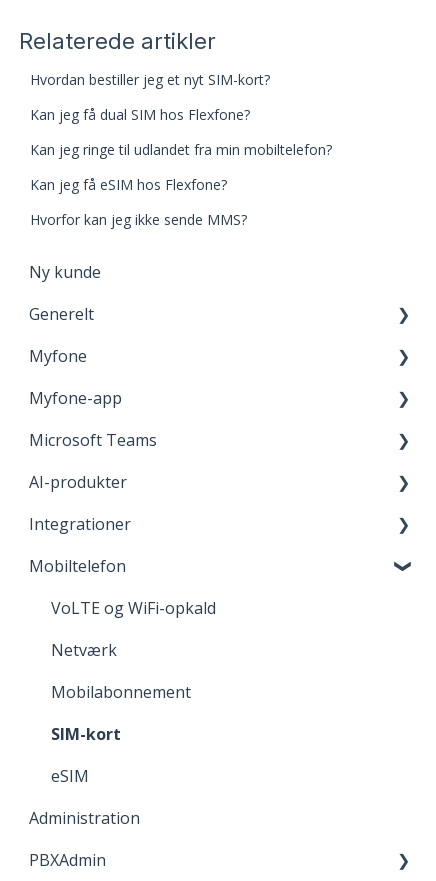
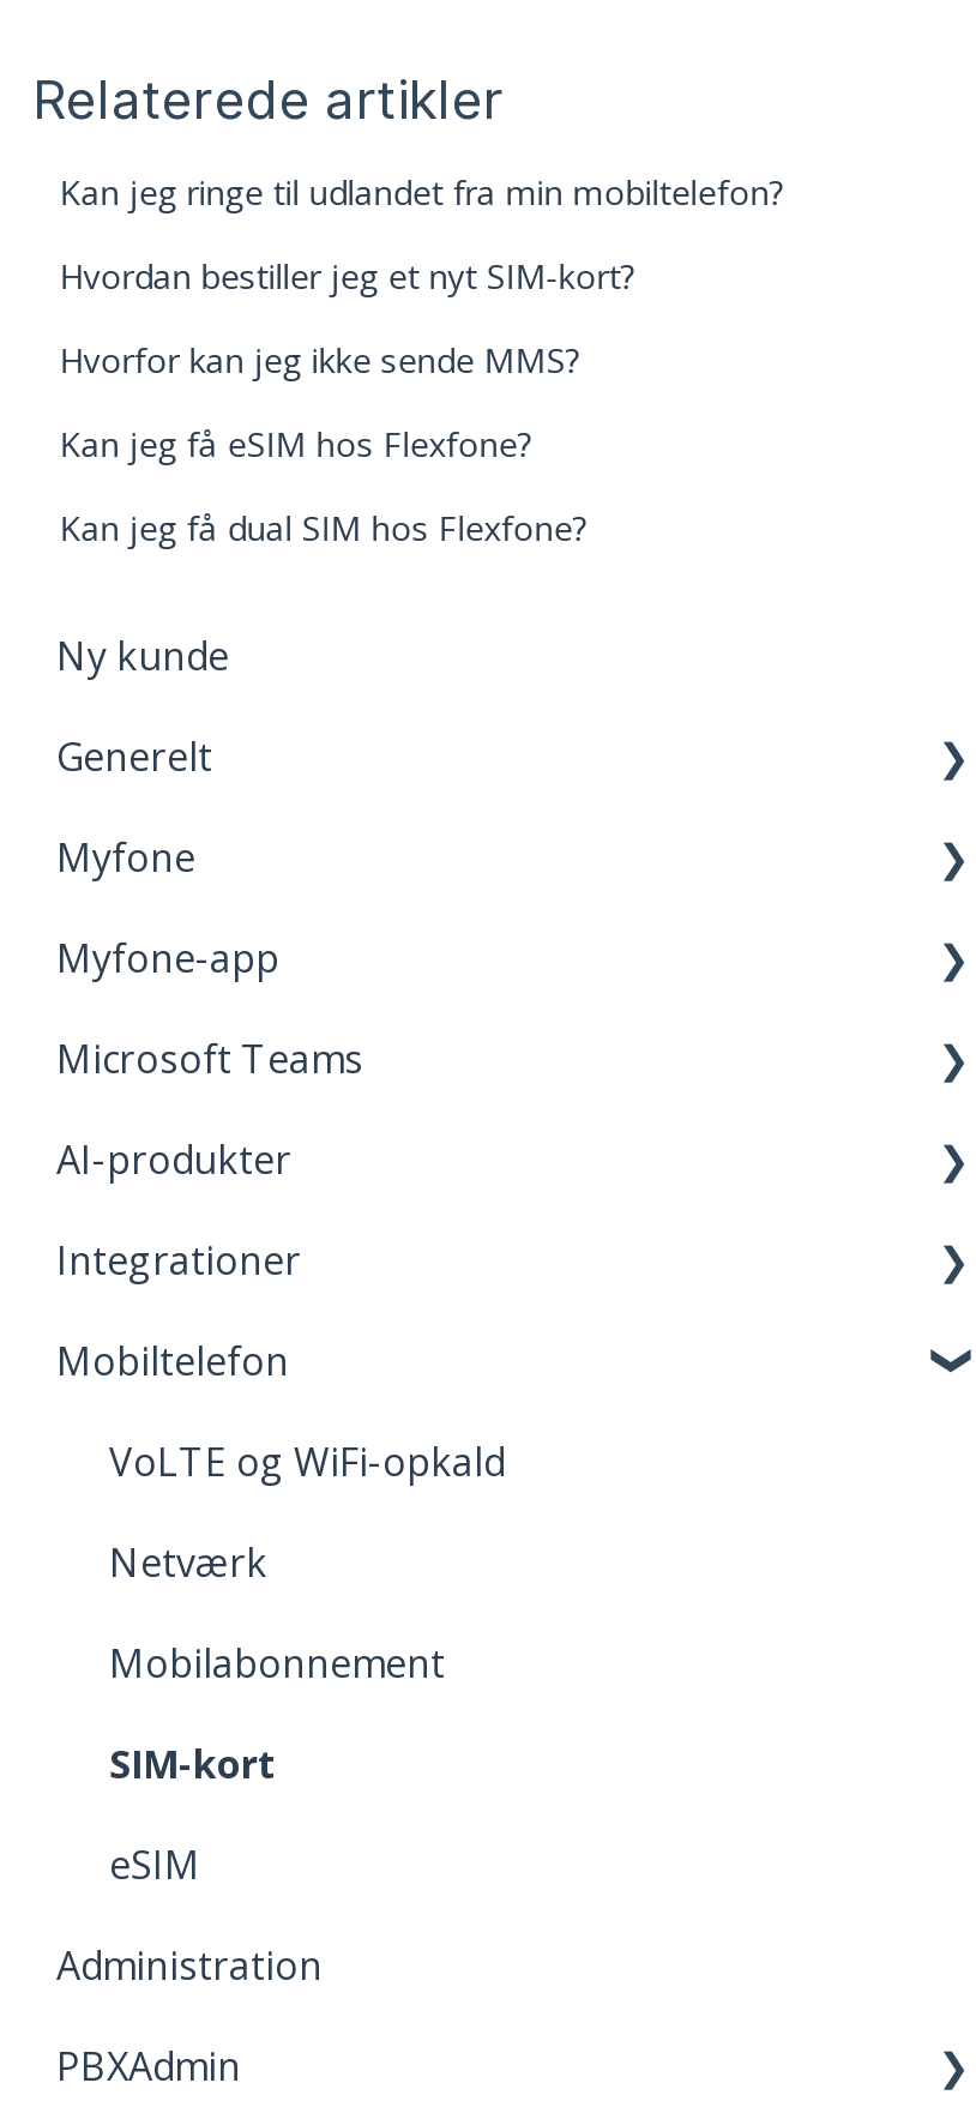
moved [30,70,270,89] -> [59,254,635,300]: Hvordan bestiller jeg et nyt SIM-kort?
moved [30,105,250,124] -> [59,506,587,552]: Kan jeg få dual SIM hos Flexfone?
moved [30,140,332,159] -> [59,170,783,216]: Kan jeg ringe til udlandet fra min mobiltelefon?
moved [30,175,247,229] -> [59,338,580,468]: Kan jeg få eSIM hos Flexfone? | Hvorfor kan jeg ikke sende MMS?

